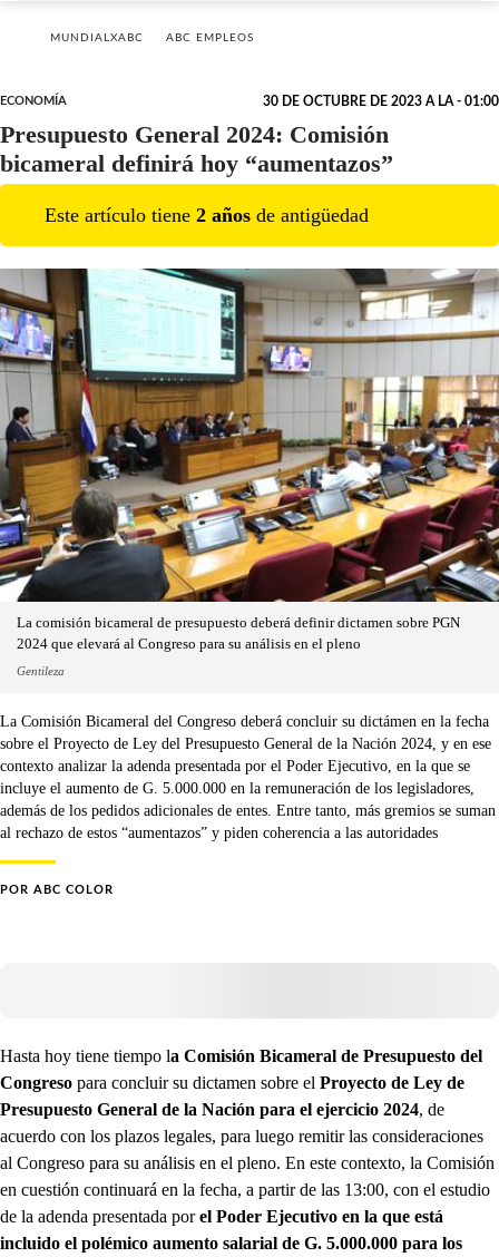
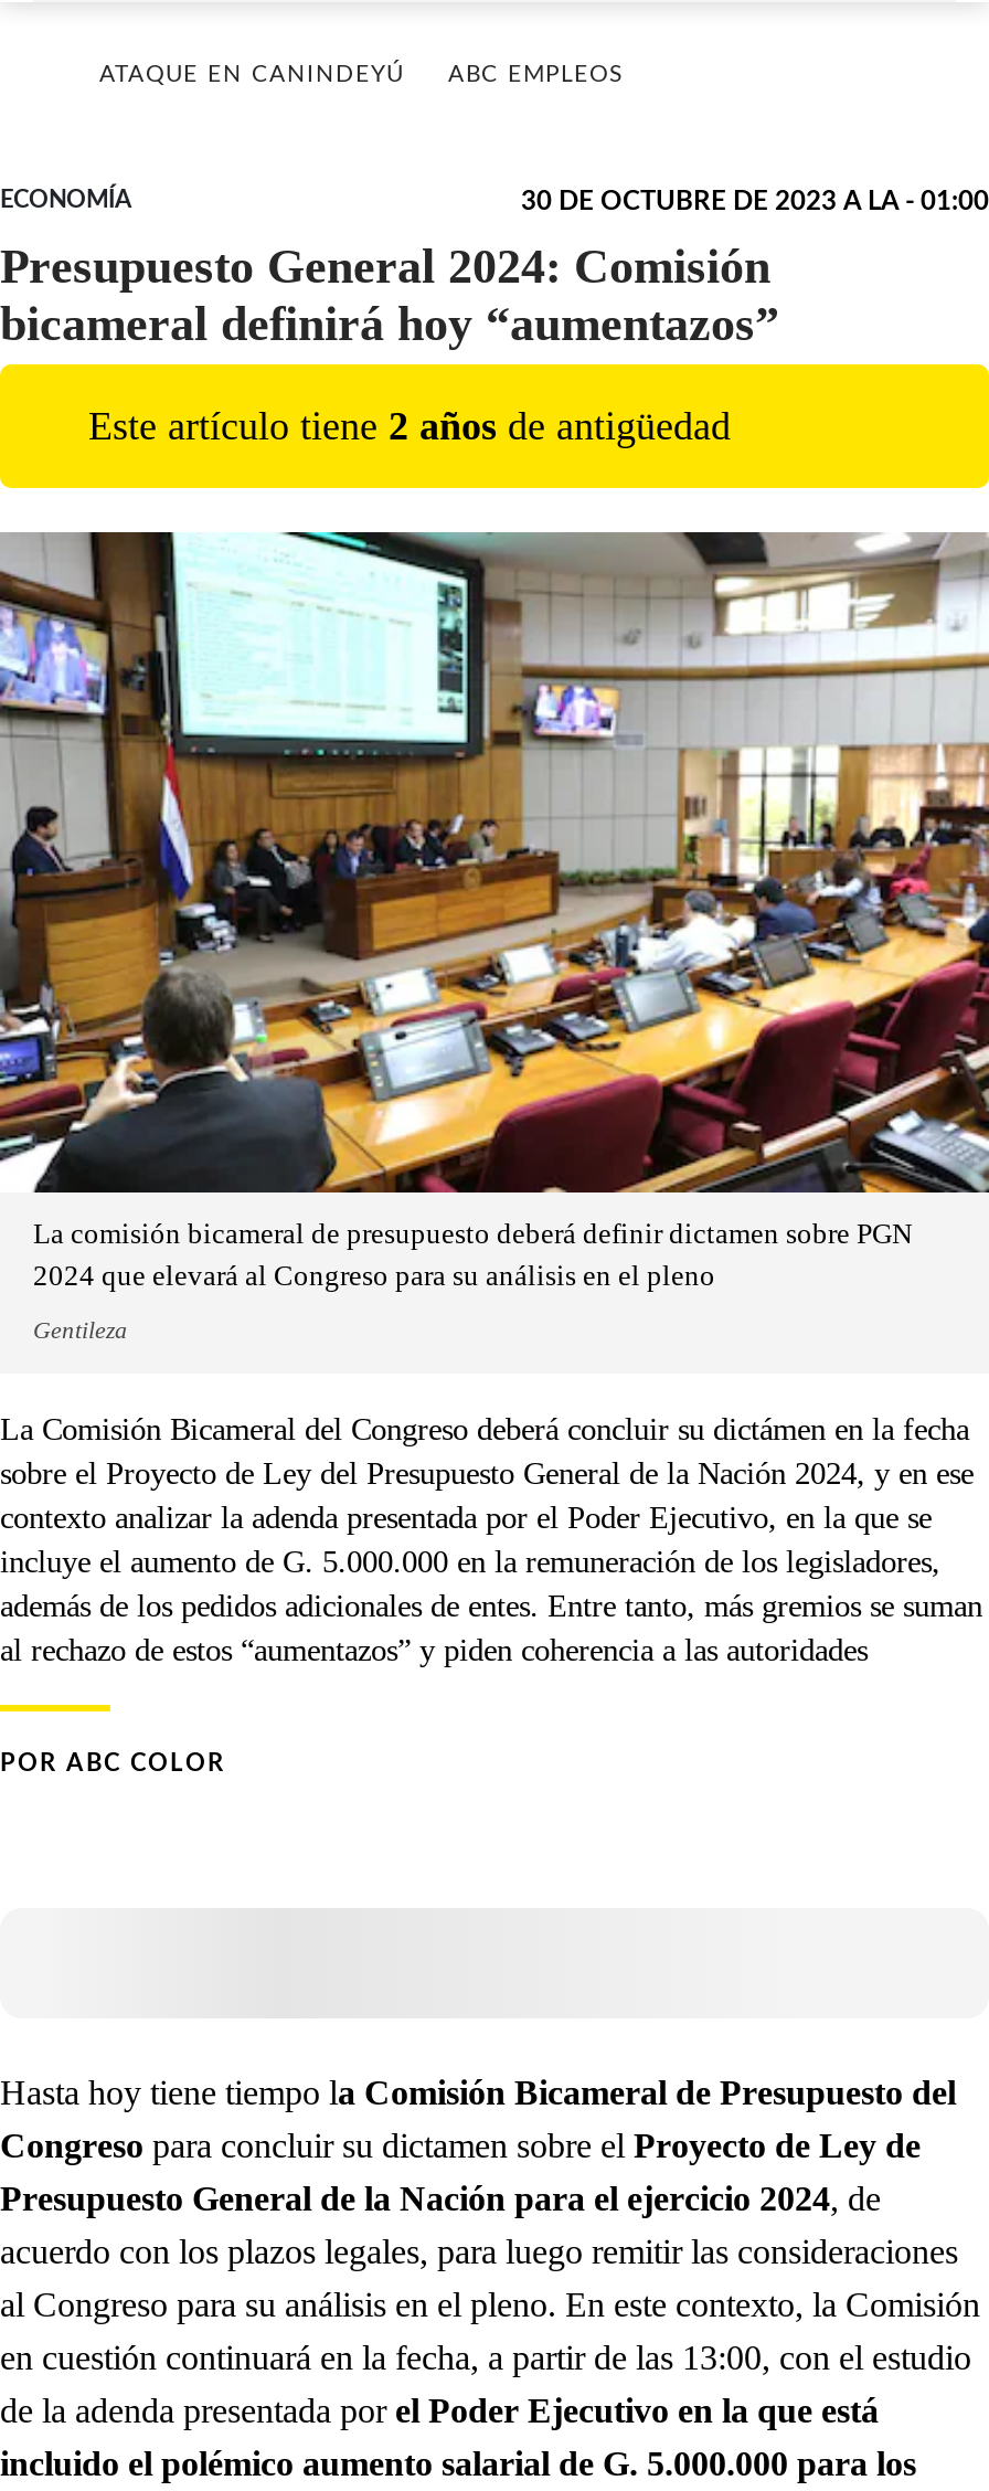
[50,32,144,43] MUNDIALXABC -> [99,64,404,86] ATAQUE EN CANINDEYÚ

